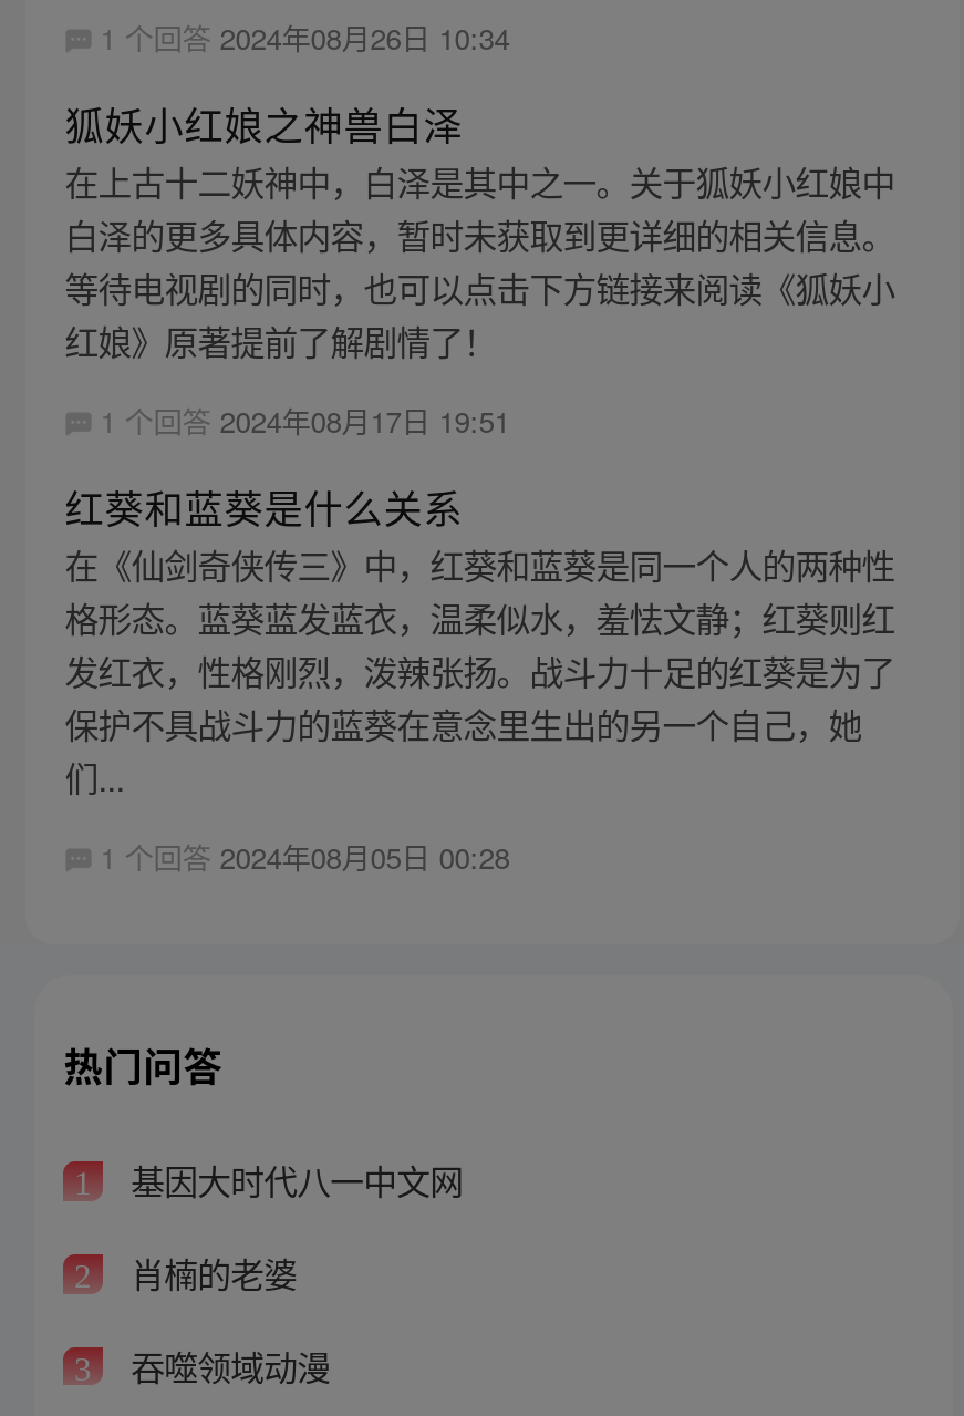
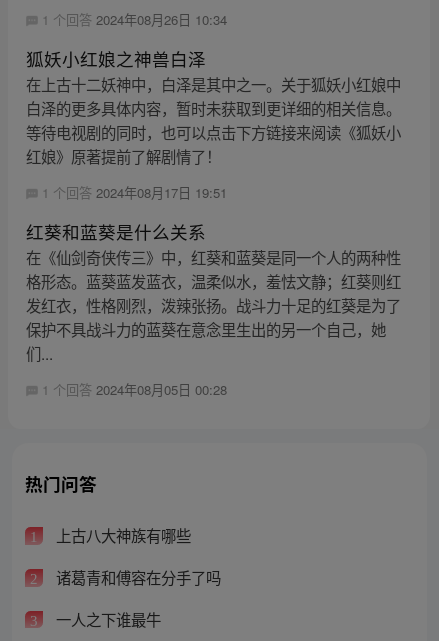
[122,1156,463,1205] 基因大时代八一中文网 -> [52,524,191,546] 上古八大神族有哪些
[122,1248,297,1297] 肖楠的老婆 -> [52,566,221,588] 诸葛青和傅容在分手了吗
[122,1340,330,1389] 吞噬领域动漫 -> [52,608,161,630] 一人之下谁最牛

